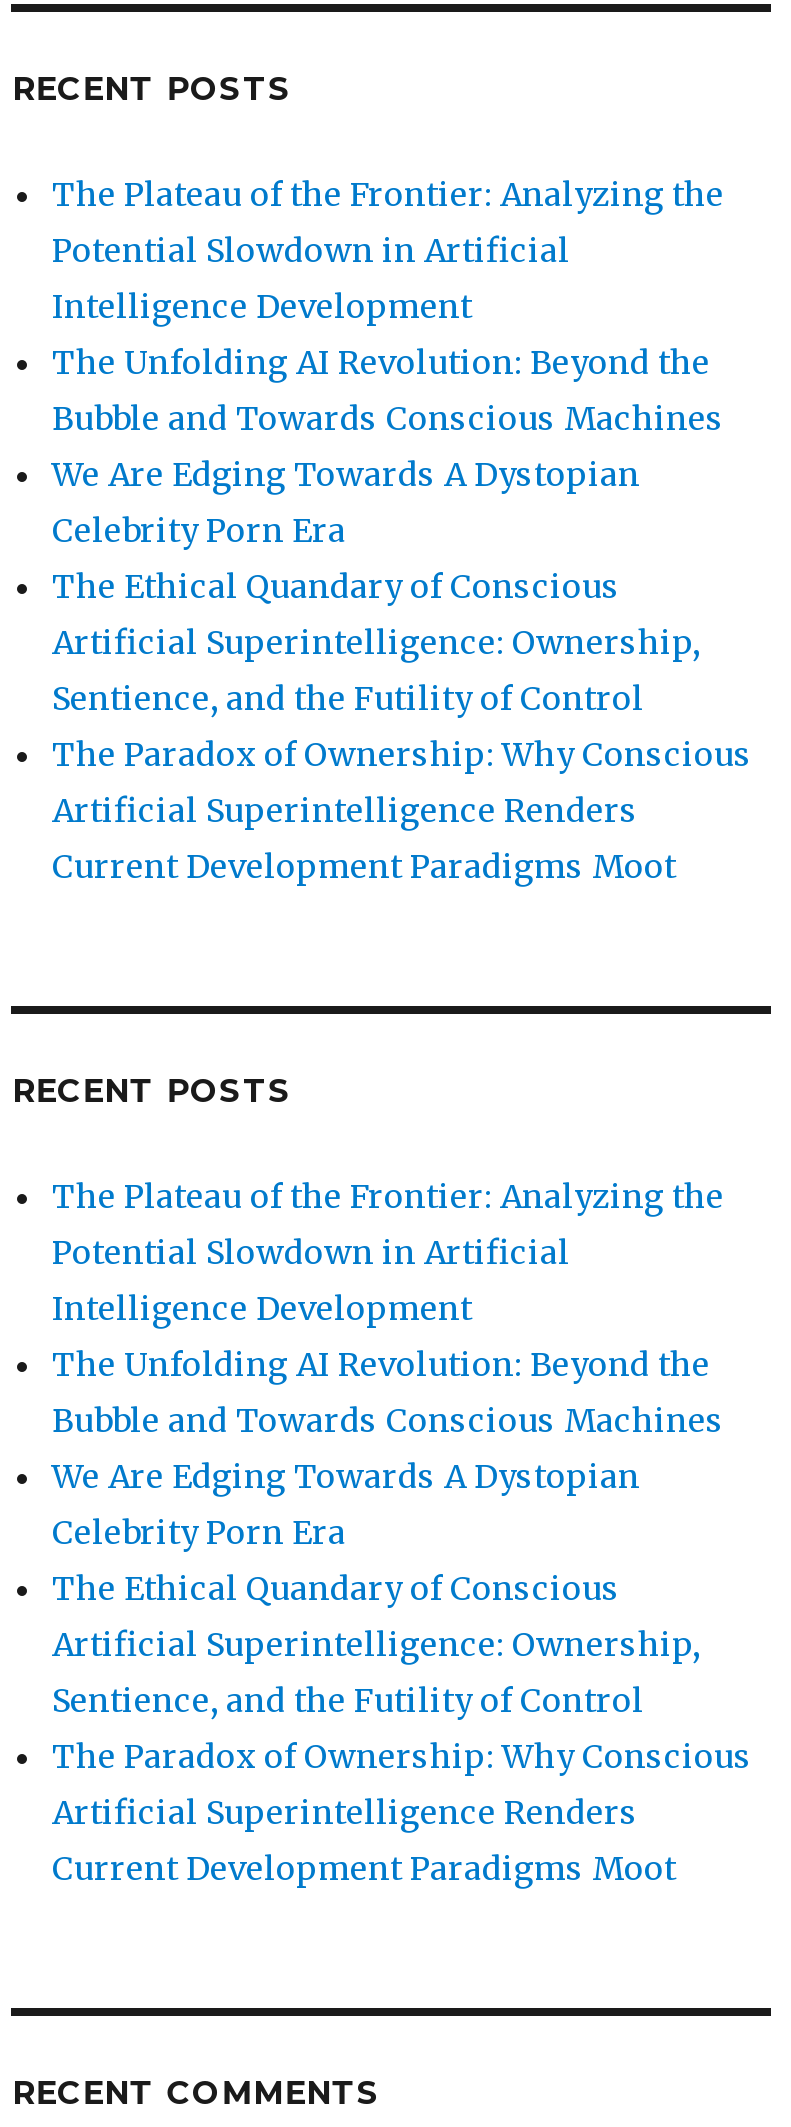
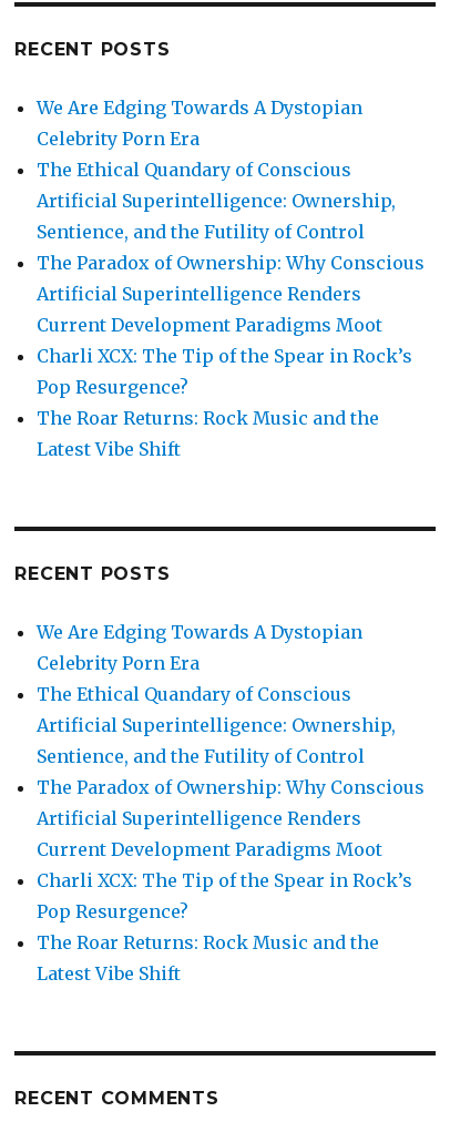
[52,175,724,439] The Plateau of the Frontier: Analyzing the | Potential Slowdown in Artificial | Intelligence Development | The Unfolding AI Revolution: Beyond the | Bubble and Towards Conscious Machines -> none
moved [52,455,752,887] -> [37,97,425,336]: We Are Edging Towards A Dystopian | Celebrity Porn Era | The Ethical Quandary of Conscious | Artificial Superintelligence: Ownership, | Sentience, and the Futility of Control | The Paradox of Ownership: Why Conscious | Artificial Superintelligence Renders | Current Development Paradigms Moot
none -> [37,345,413,461] Charli XCX: The Tip of the Spear in Rock’s | Pop Resurgence? | The Roar Returns: Rock Music and the | Latest Vibe Shift
[52,1177,724,1441] The Plateau of the Frontier: Analyzing the | Potential Slowdown in Artificial | Intelligence Development | The Unfolding AI Revolution: Beyond the | Bubble and Towards Conscious Machines -> none
moved [52,1457,752,1889] -> [37,621,425,861]: We Are Edging Towards A Dystopian | Celebrity Porn Era | The Ethical Quandary of Conscious | Artificial Superintelligence: Ownership, | Sentience, and the Futility of Control | The Paradox of Ownership: Why Conscious | Artificial Superintelligence Renders | Current Development Paradigms Moot
none -> [37,870,413,985] Charli XCX: The Tip of the Spear in Rock’s | Pop Resurgence? | The Roar Returns: Rock Music and the | Latest Vibe Shift

